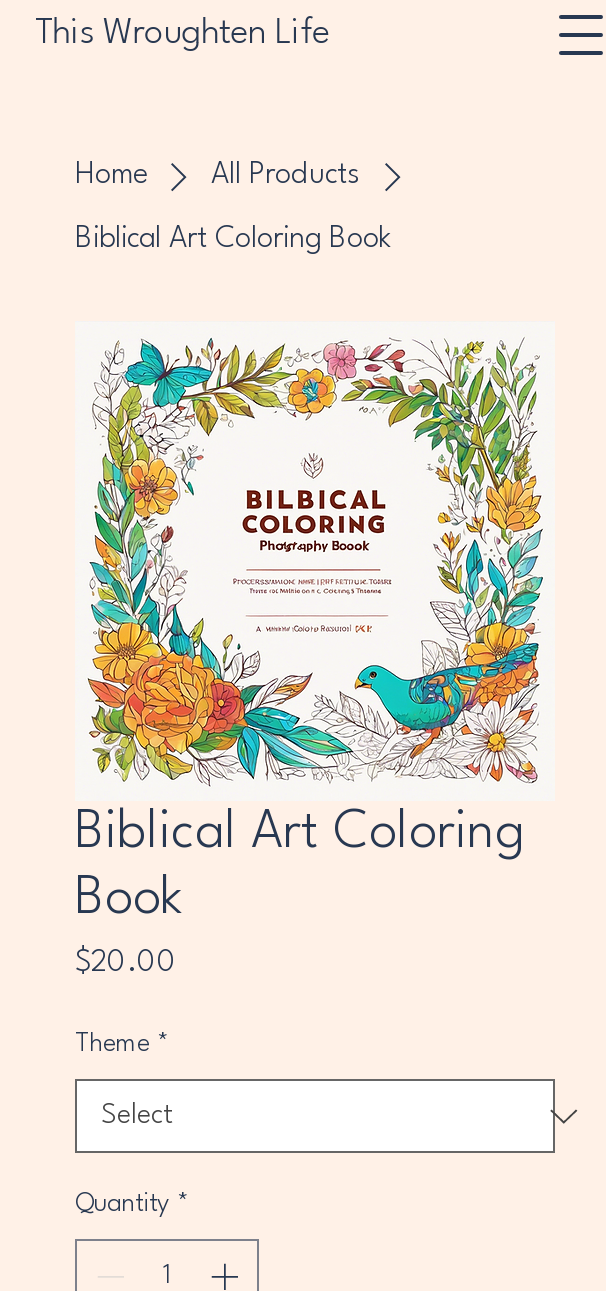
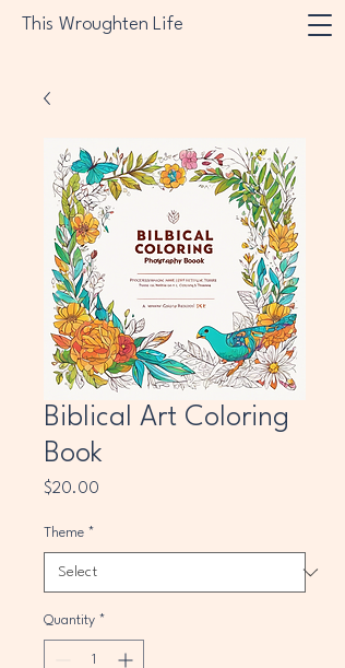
[75,161,393,255] Home | All Products | Biblical Art Coloring Book -> none

